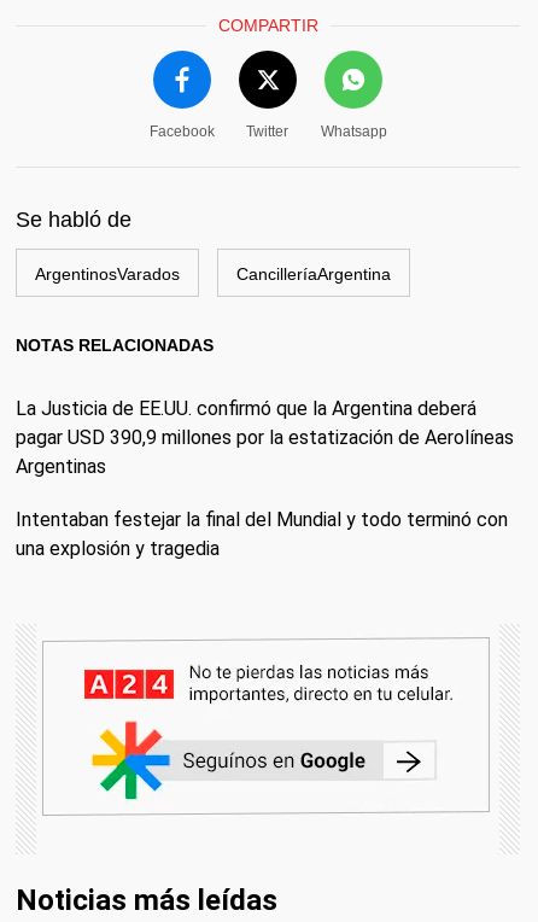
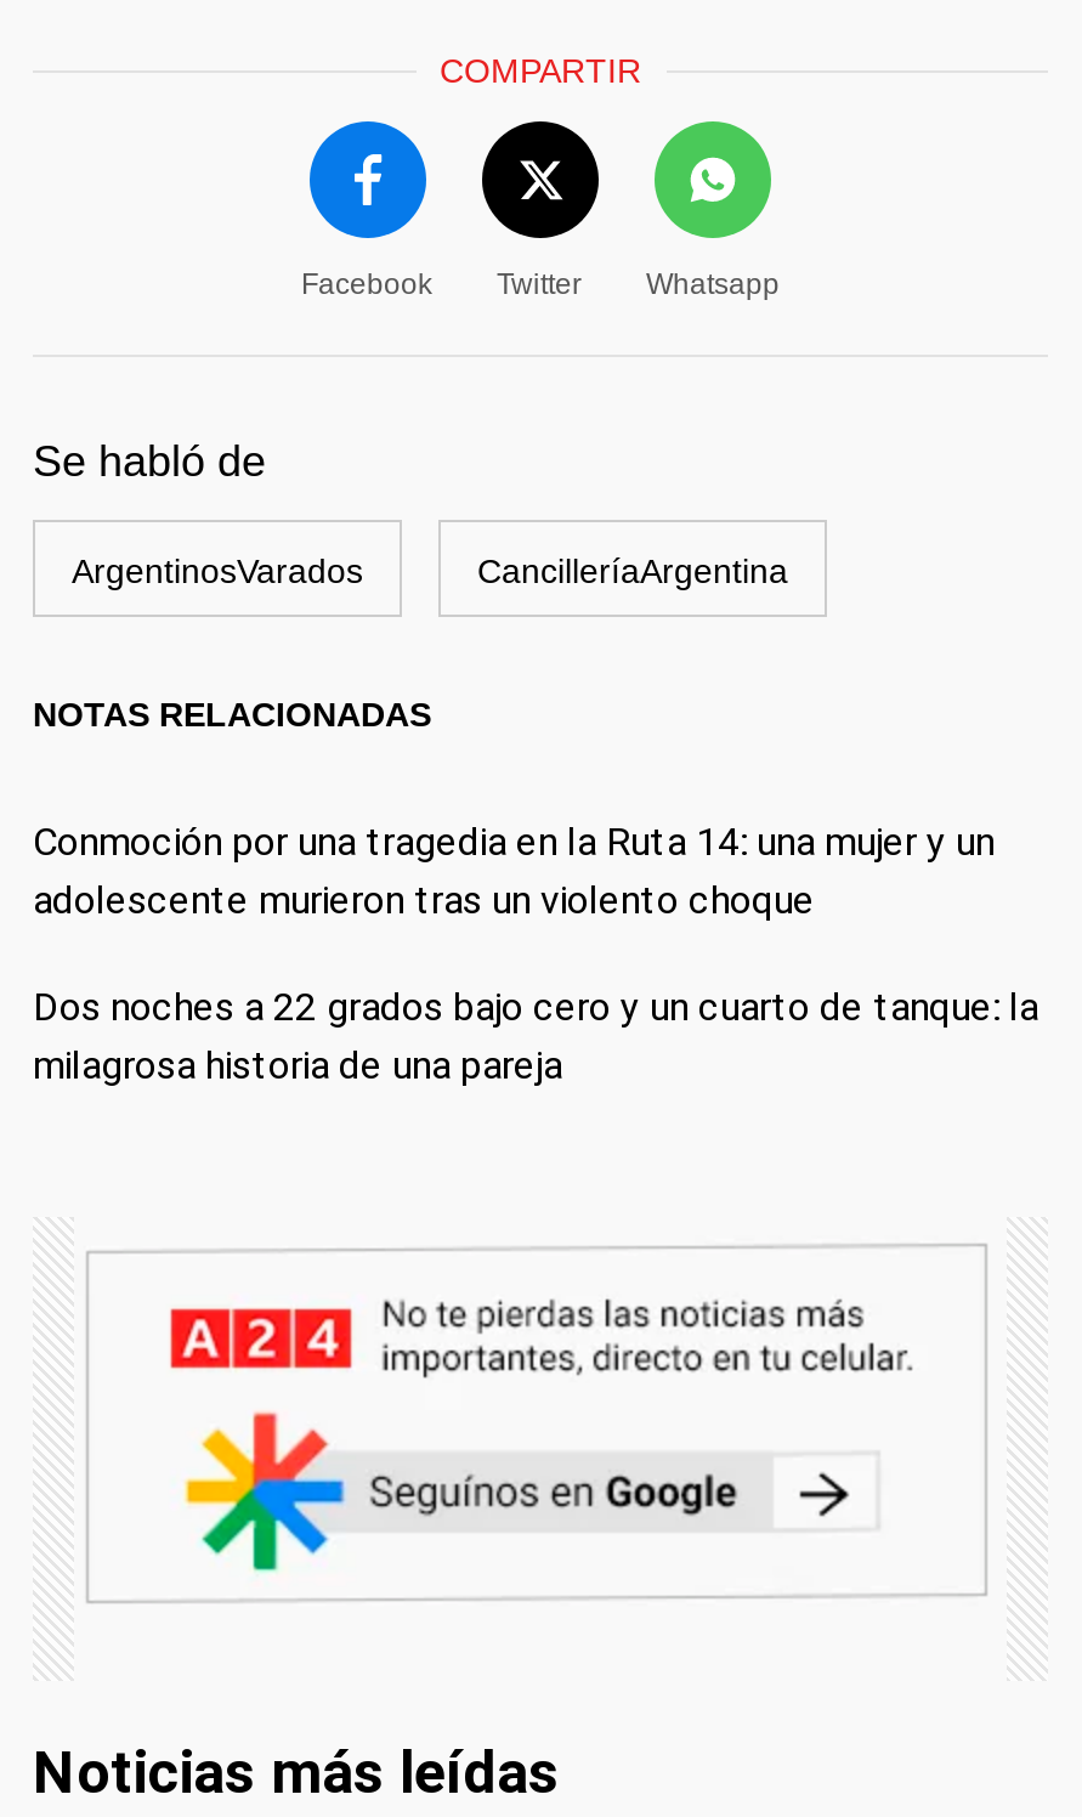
[16,397,514,478] La Justicia de EE.UU. confirmó que la Argentina deberá | pagar USD 390,9 millones por la estatización de Aerolíneas | Argentinas -> [33,819,995,923] Conmoción por una tragedia en la Ruta 14: una mujer y un | adolescente murieron tras un violento choque
[16,508,508,560] Intentaban festejar la final del Mundial y todo terminó con | una explosión y tragedia -> [33,984,1038,1088] Dos noches a 22 grados bajo cero y un cuarto de tanque: la | milagrosa historia de una pareja

